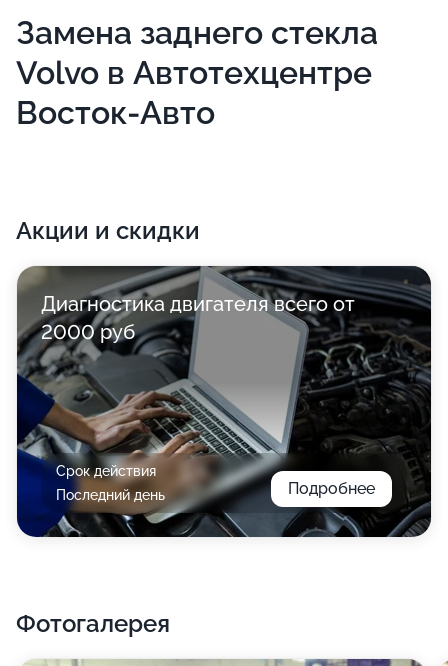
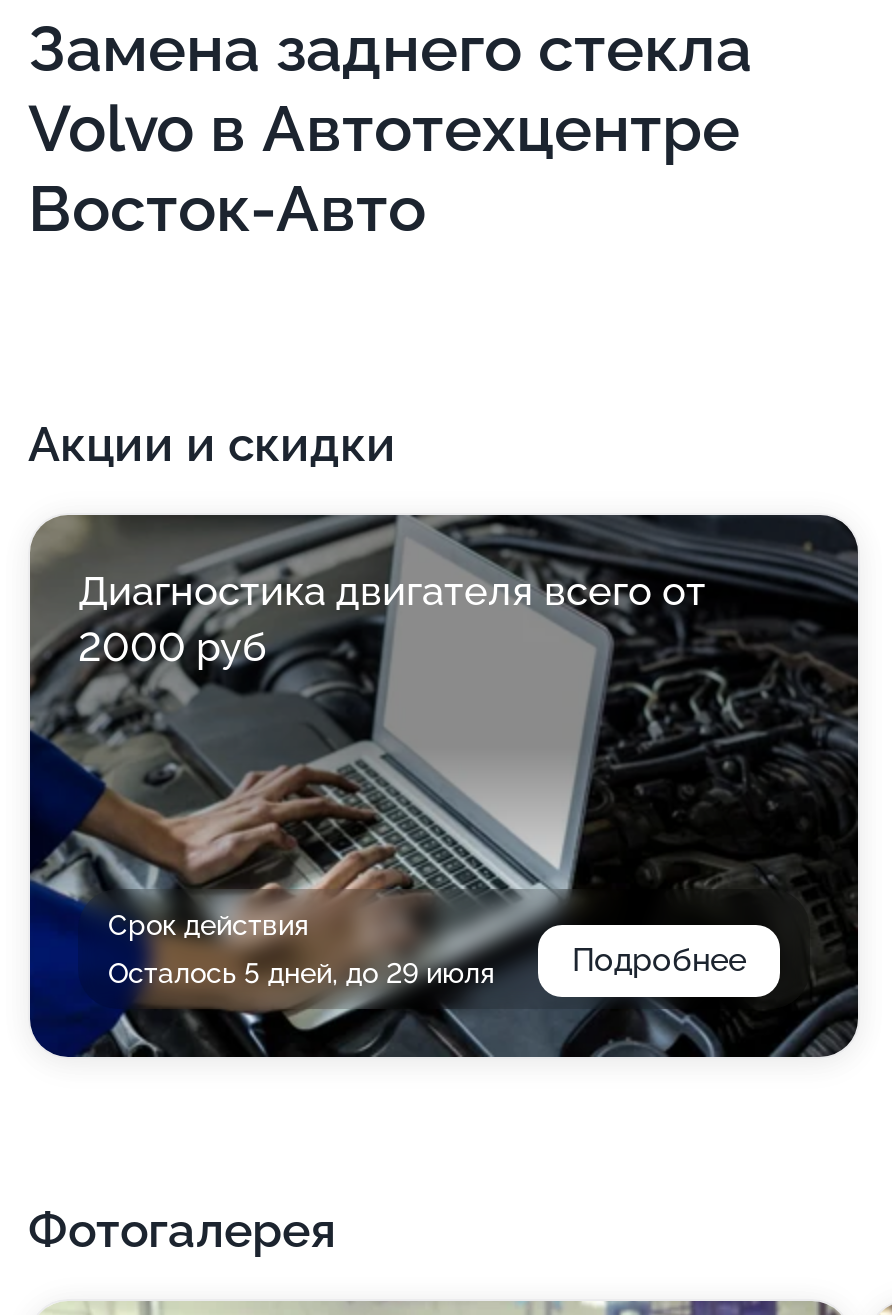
[56,487,165,503] Последний день -> [108,957,494,989] Осталось 5 дней, до 29 июля

